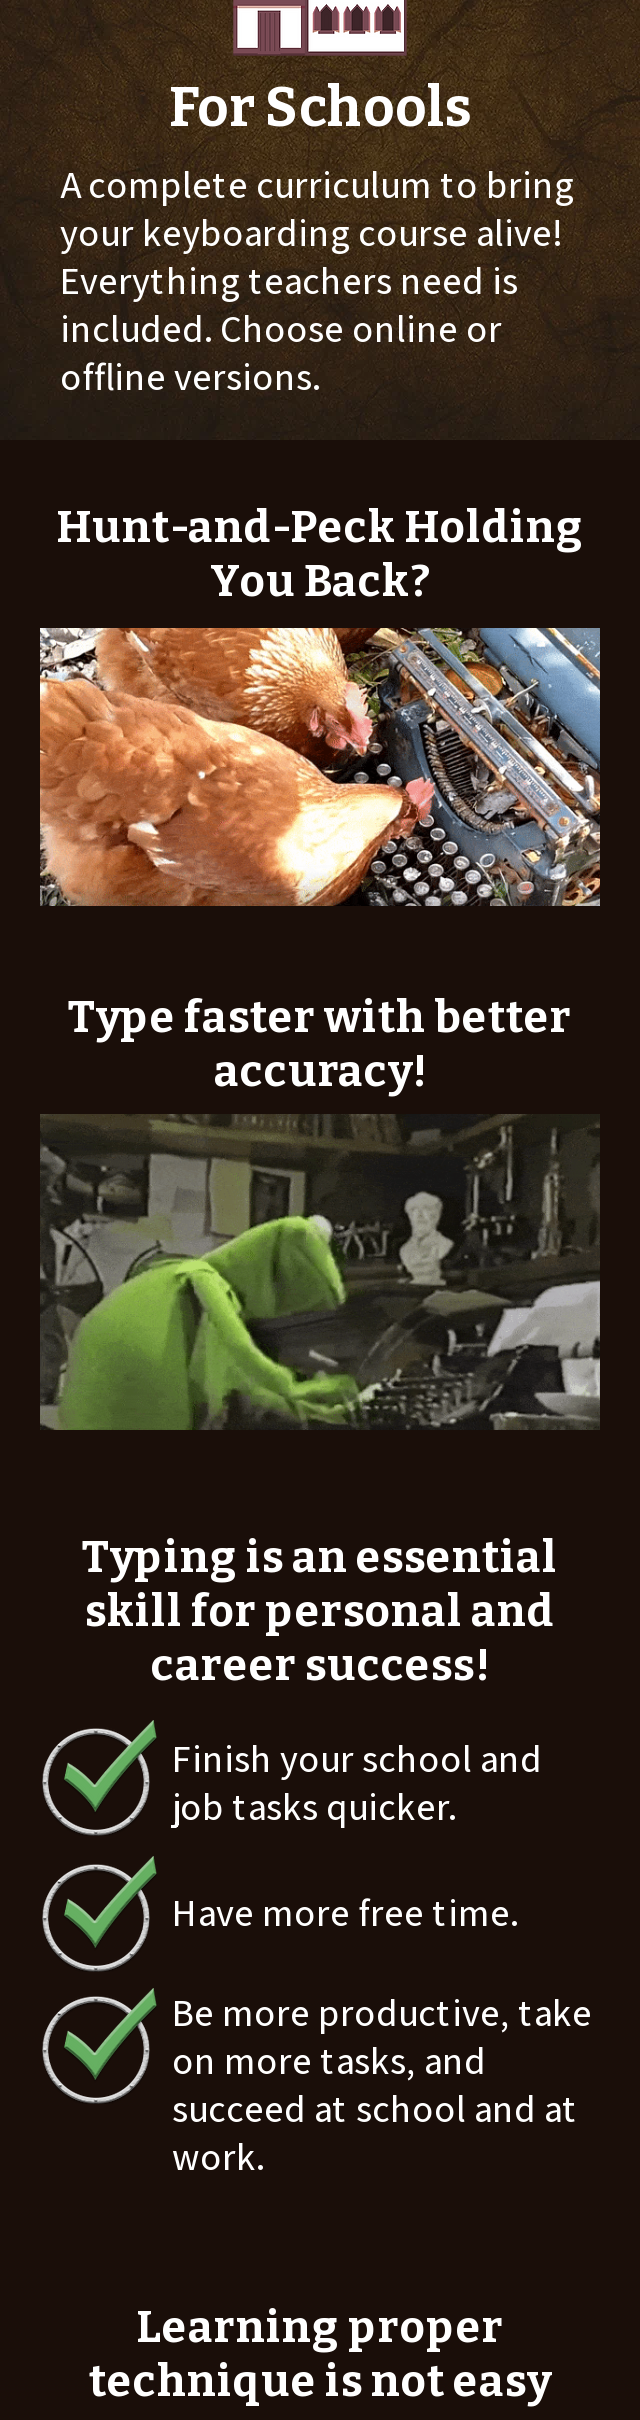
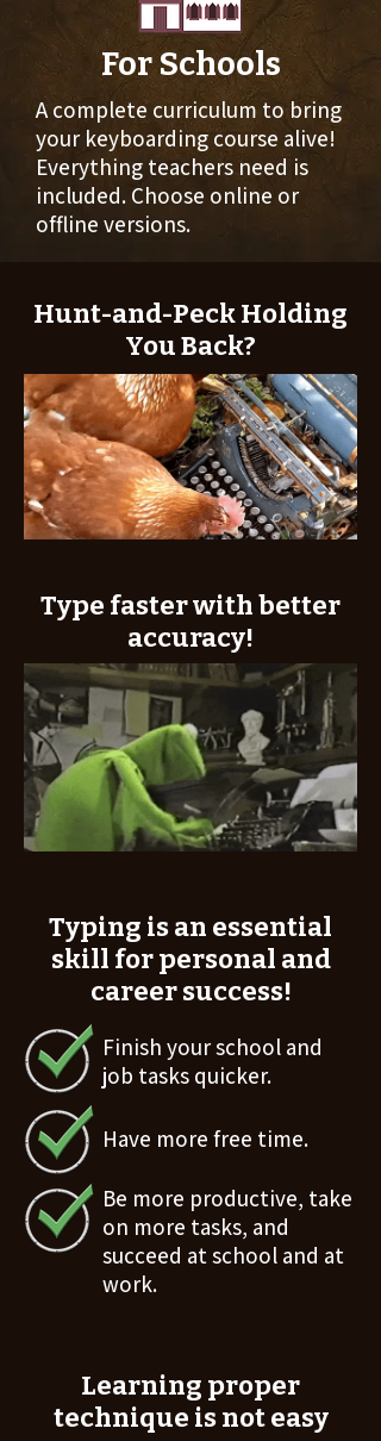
[38,626,602,908] [image] -> [23,373,358,539] [image]

